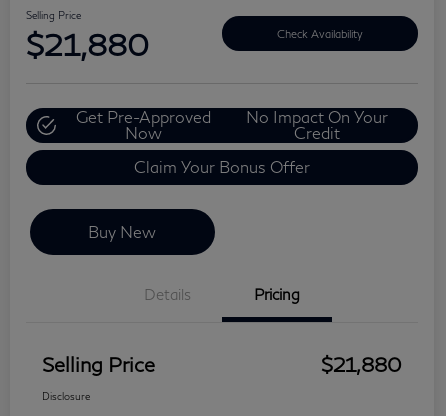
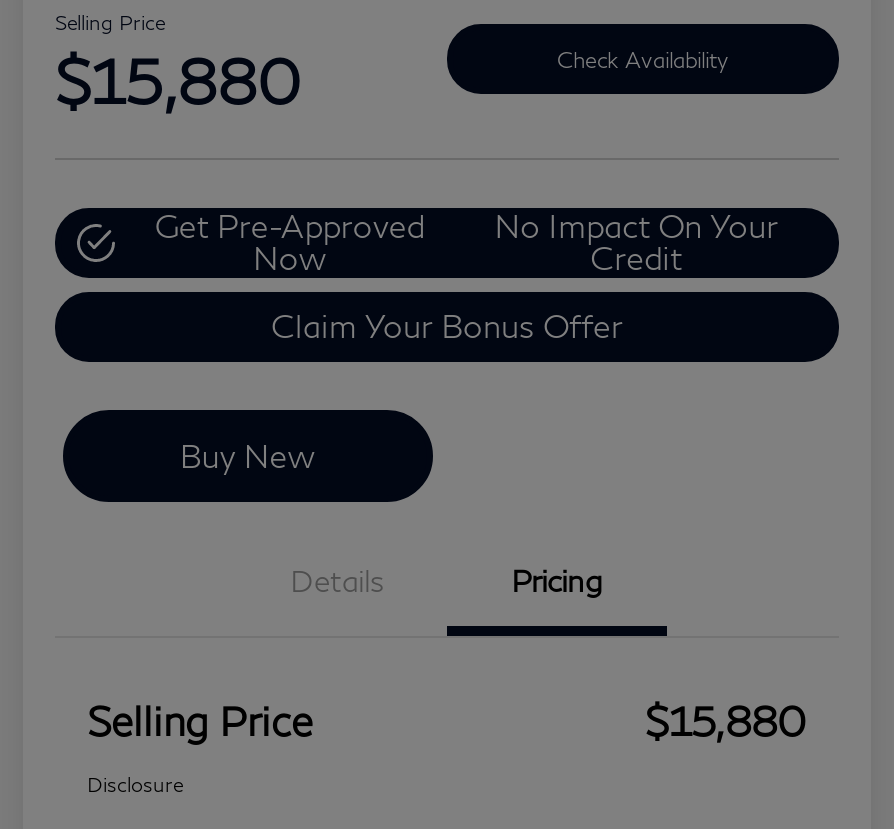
[26,26,149,62] $21,880 -> [55,43,301,115] $15,880
[321,352,402,376] $21,880 -> [645,695,807,743] $15,880

